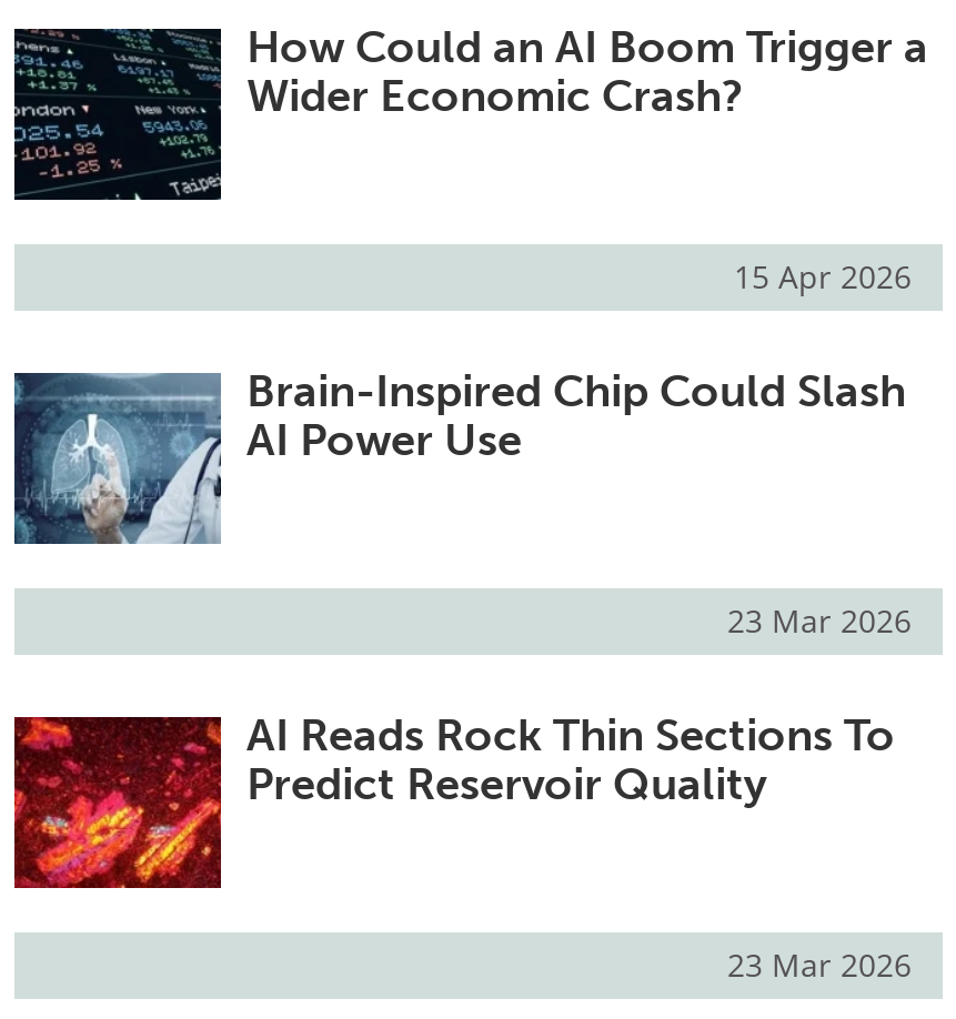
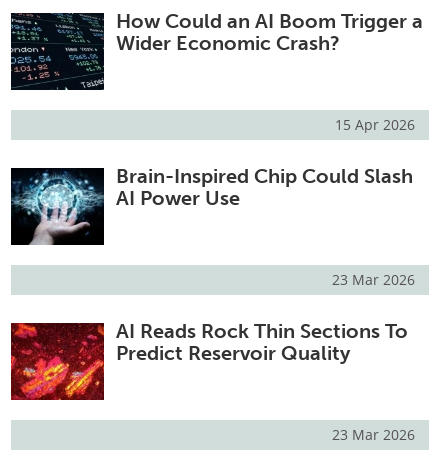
[12,371,223,546] [image] -> [10,167,105,246] [image]

